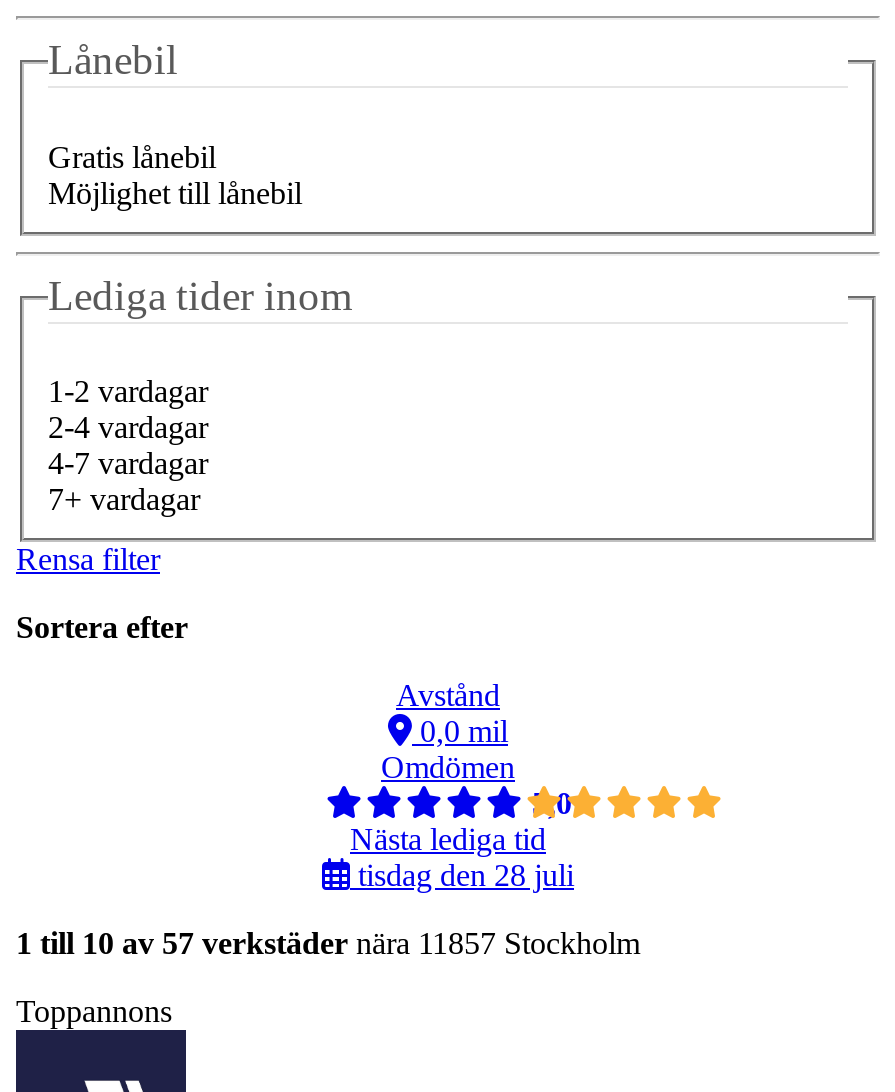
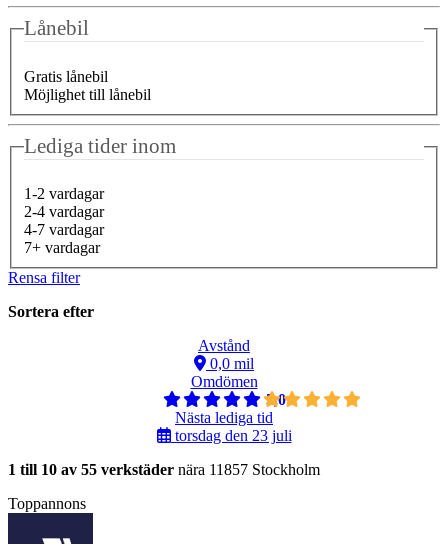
[350,858,574,892] tisdag den 28 juli -> [170,427,291,444] torsdag den 23 juli
[16,926,640,960] 1 till 10 av 57 verkstäder nära 11857 Stockholm -> [8,461,320,478] 1 till 10 av 55 verkstäder nära 11857 Stockholm

